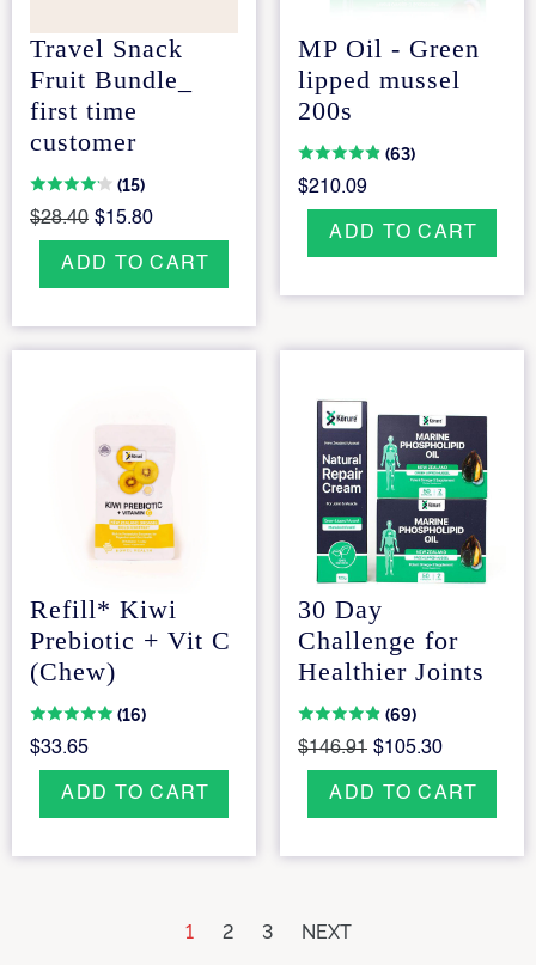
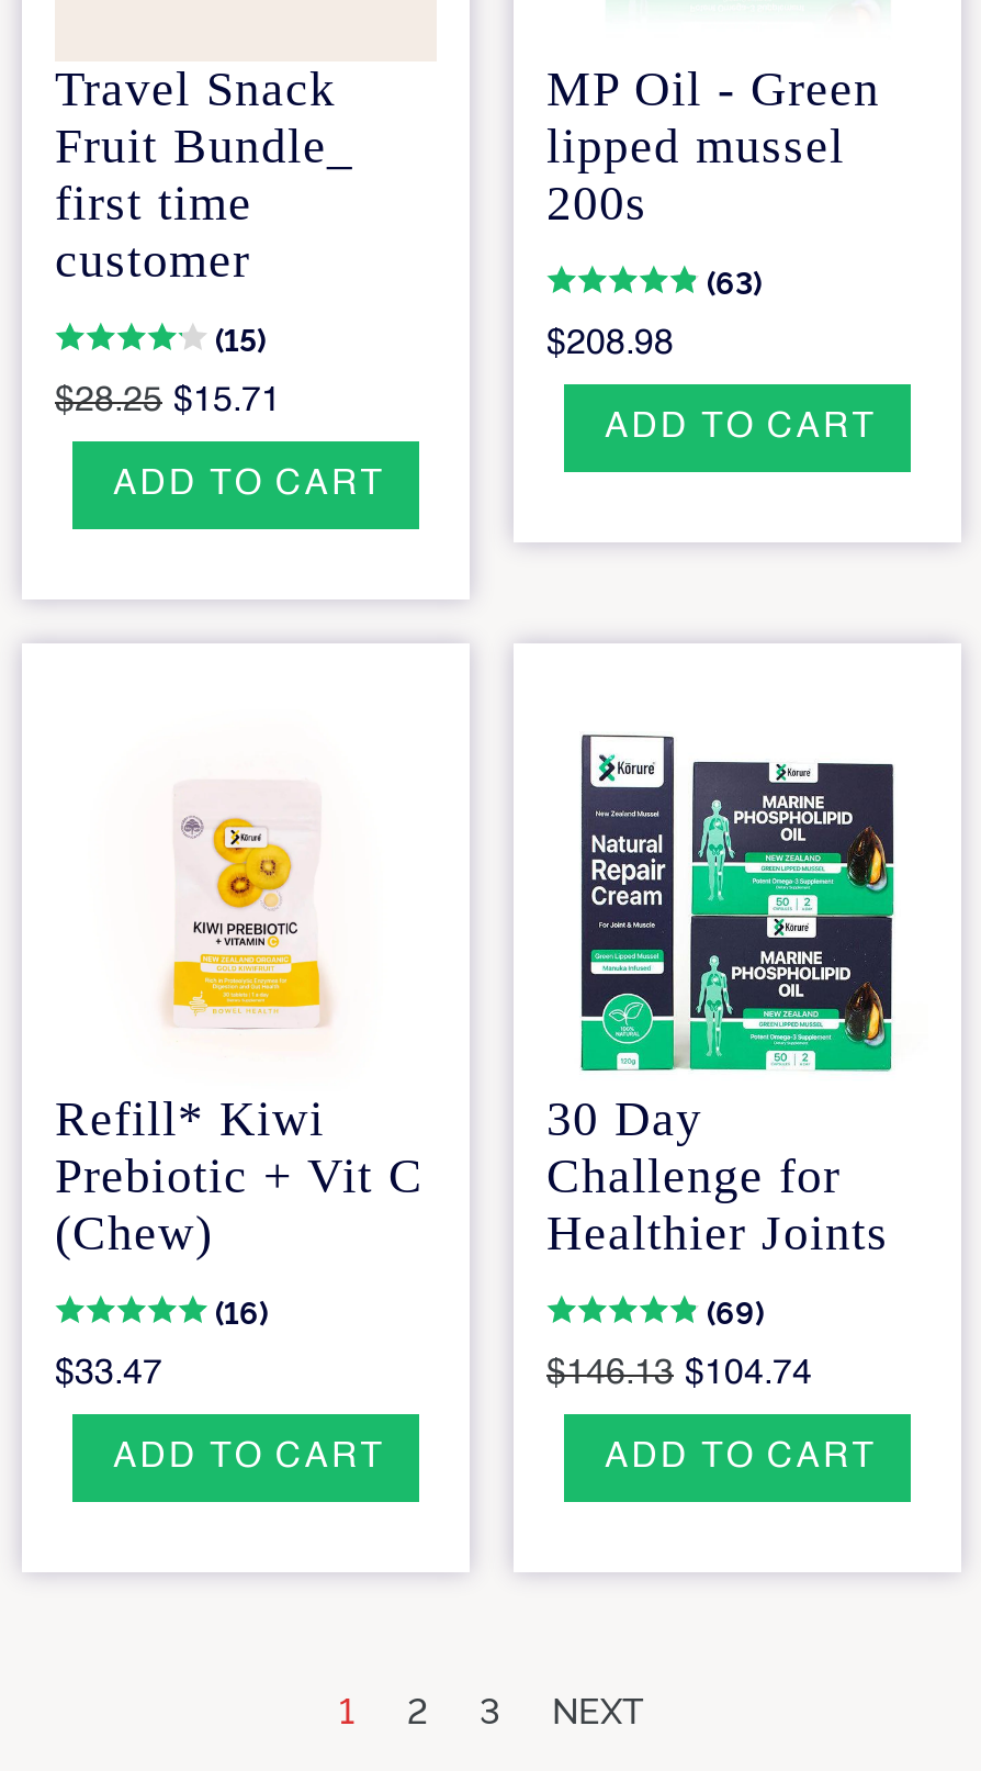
[298,178,367,197] $210.09 -> [546,327,674,362] $208.98
[30,209,153,228] $28.40 $15.80 -> [55,384,281,419] $28.25 $15.71
[30,739,89,758] $33.65 -> [55,1357,162,1392] $33.47
[298,739,443,758] $146.91 $105.30 -> [546,1357,812,1392] $146.13 $104.74

